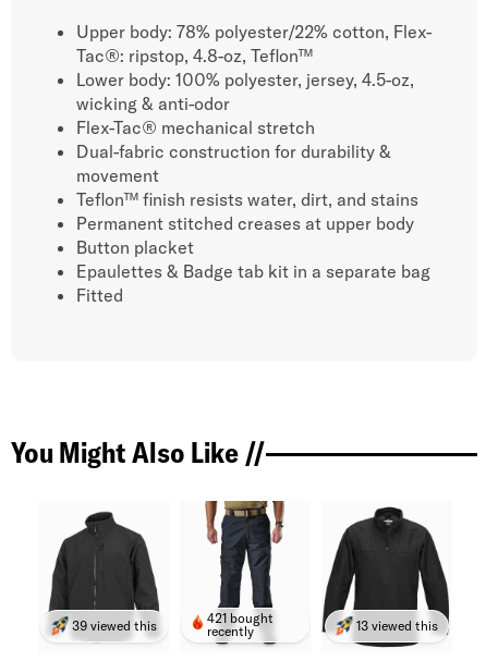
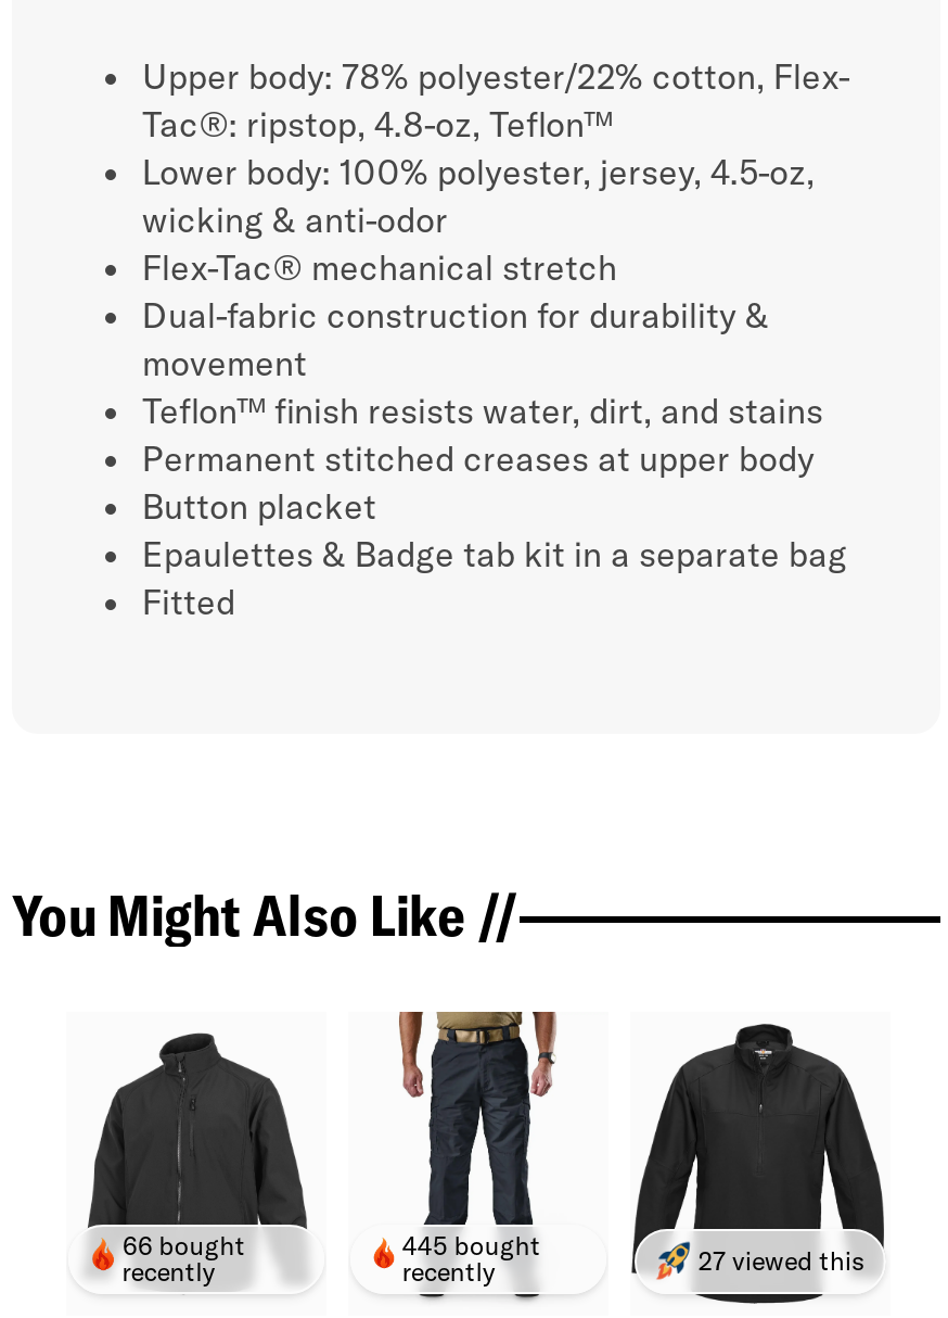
[207,610,274,626] 421 bought -> [402,1229,541,1262] 445 bought
[71,618,156,634] 39 viewed this -> [122,1229,246,1288] 66 bought | recently
[356,618,438,634] 13 viewed this -> [697,1245,864,1277] 27 viewed this

